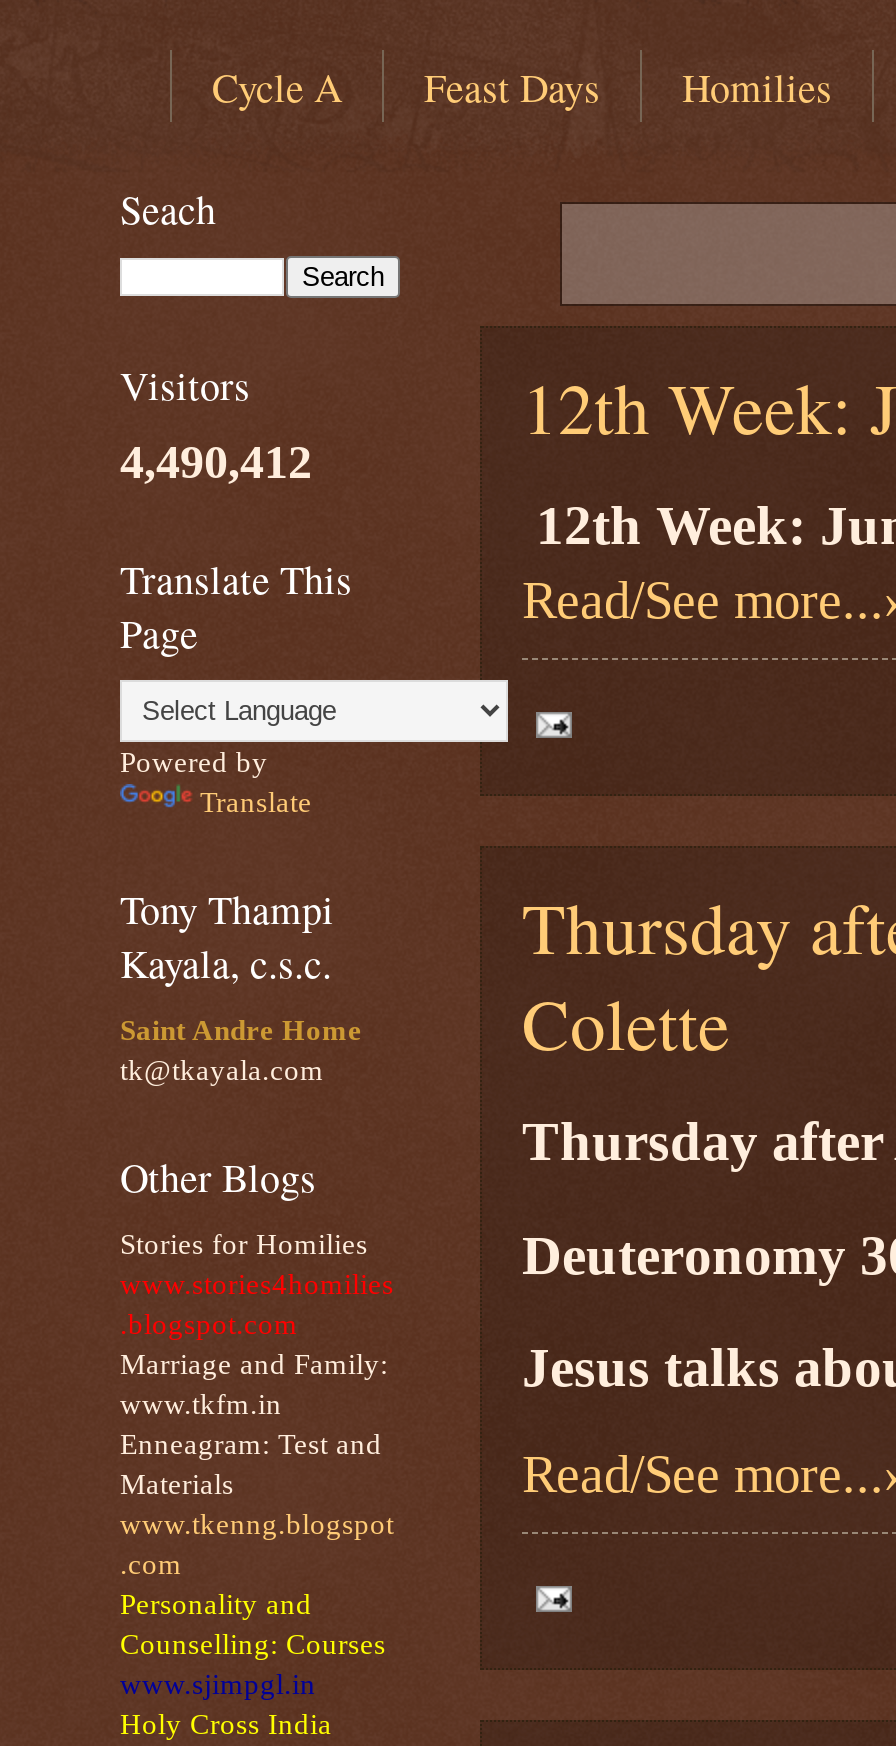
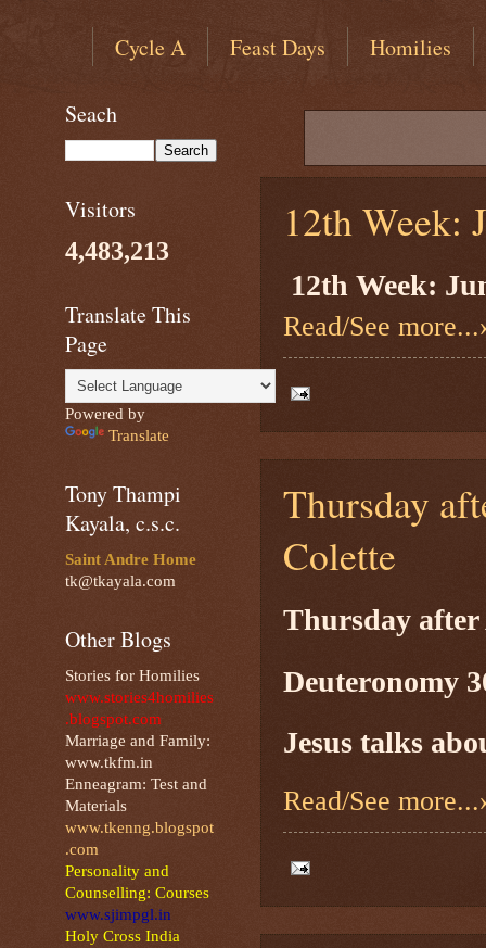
[120,437,312,489] 4,490,412 -> [65,237,169,265] 4,483,213

